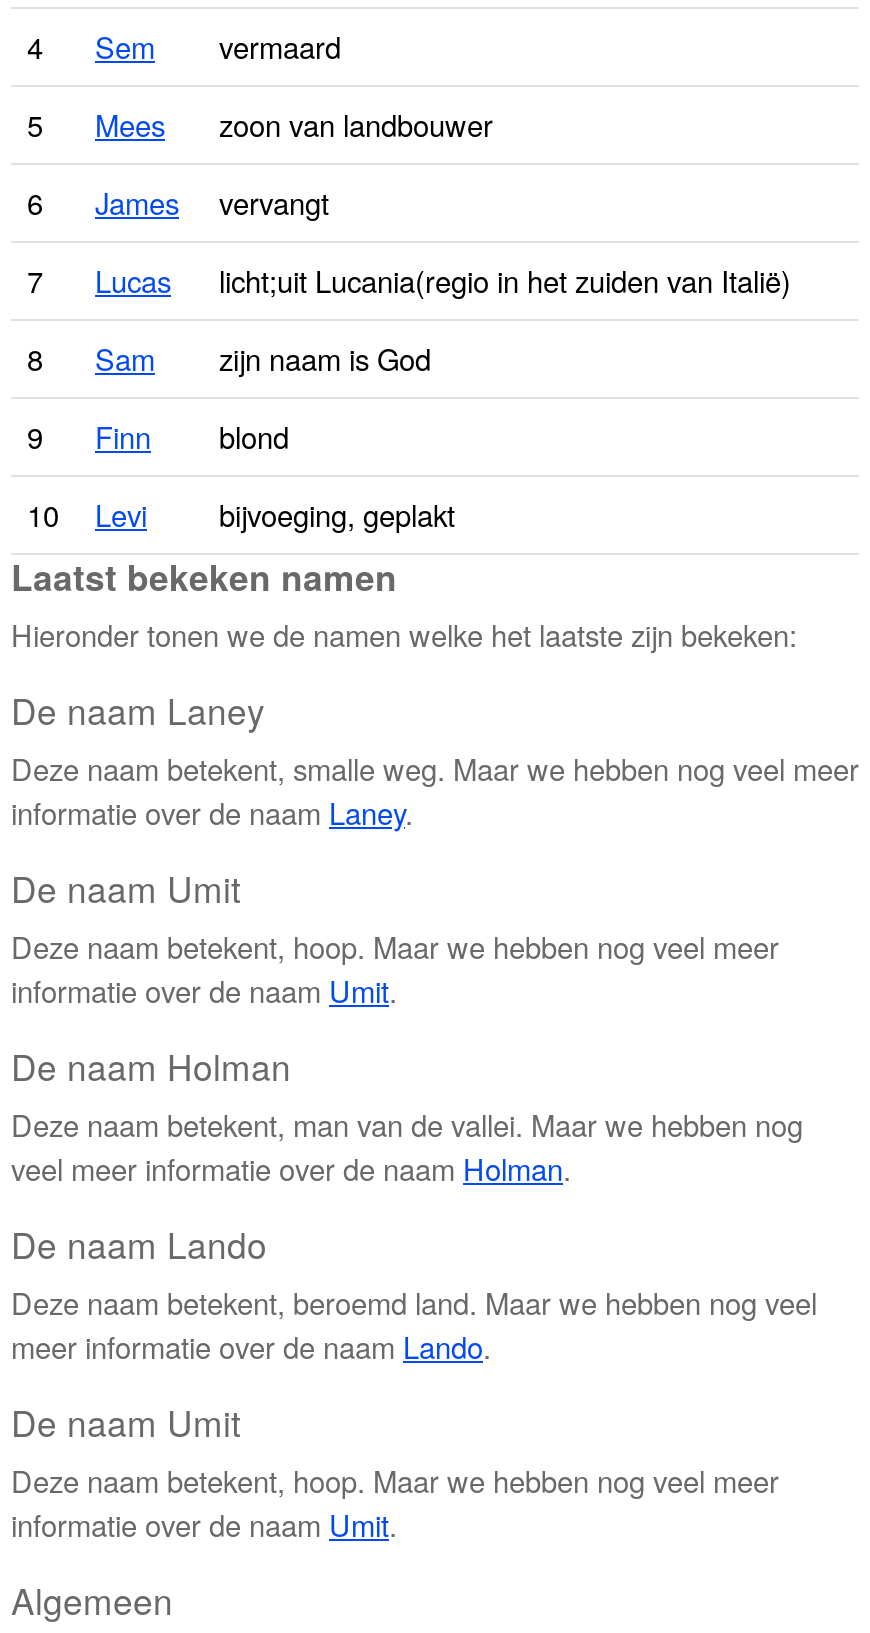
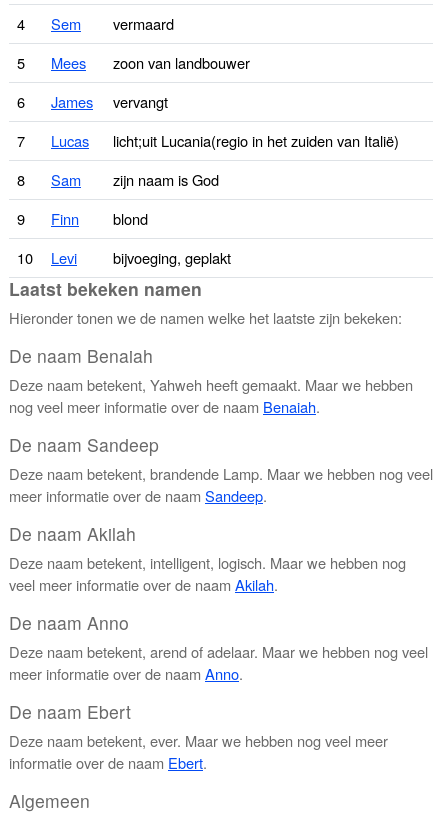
[11,685,859,833] De naam Laney | Deze naam betekent, smalle weg. Maar we hebben nog veel meer | informatie over de naam Laney. -> [9,343,413,417] De naam Benaiah | Deze naam betekent, Yahweh heeft gemaakt. Maar we hebben | nog veel meer informatie over de naam Benaiah.
[11,863,779,1011] De naam Umit | Deze naam betekent, hoop. Maar we hebben nog veel meer | informatie over de naam Umit. -> [9,432,433,506] De naam Sandeep | Deze naam betekent, brandende Lamp. Maar we hebben nog veel | meer informatie over de naam Sandeep.
[11,1041,803,1189] De naam Holman | Deze naam betekent, man van de vallei. Maar we hebben nog | veel meer informatie over de naam Holman. -> [9,521,406,595] De naam Akilah | Deze naam betekent, intelligent, logisch. Maar we hebben nog | veel meer informatie over de naam Akilah.
[11,1219,817,1367] De naam Lando | Deze naam betekent, beroemd land. Maar we hebben nog veel | meer informatie over de naam Lando. -> [9,610,428,684] De naam Anno | Deze naam betekent, arend of adelaar. Maar we hebben nog veel | meer informatie over de naam Anno.
[11,1397,779,1545] De naam Umit | Deze naam betekent, hoop. Maar we hebben nog veel meer | informatie over de naam Umit. -> [9,699,388,773] De naam Ebert | Deze naam betekent, ever. Maar we hebben nog veel meer | informatie over de naam Ebert.

